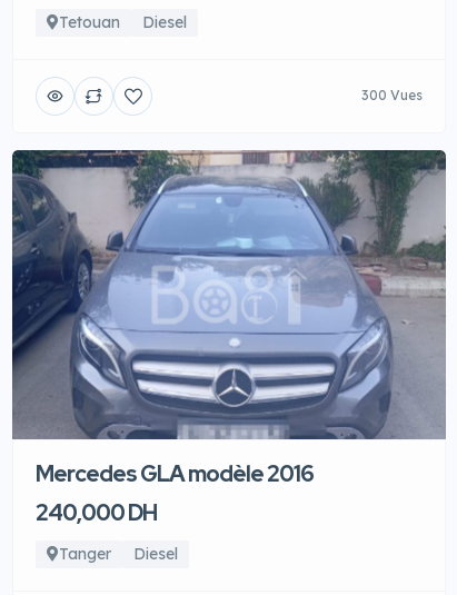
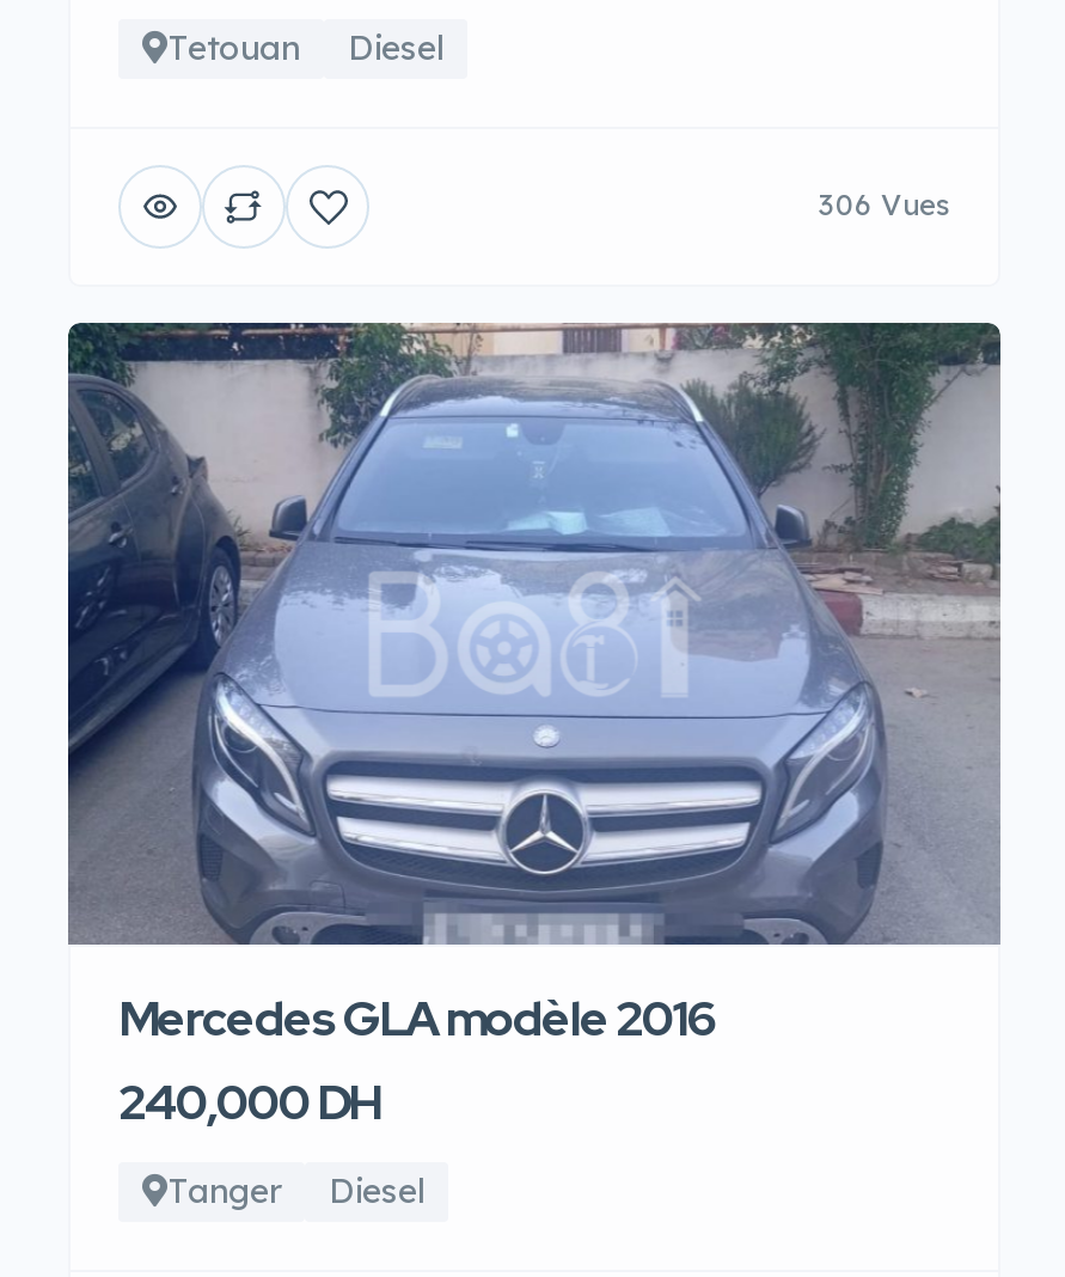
[361,87,423,104] 300 Vues -> [819,187,950,223] 306 Vues

